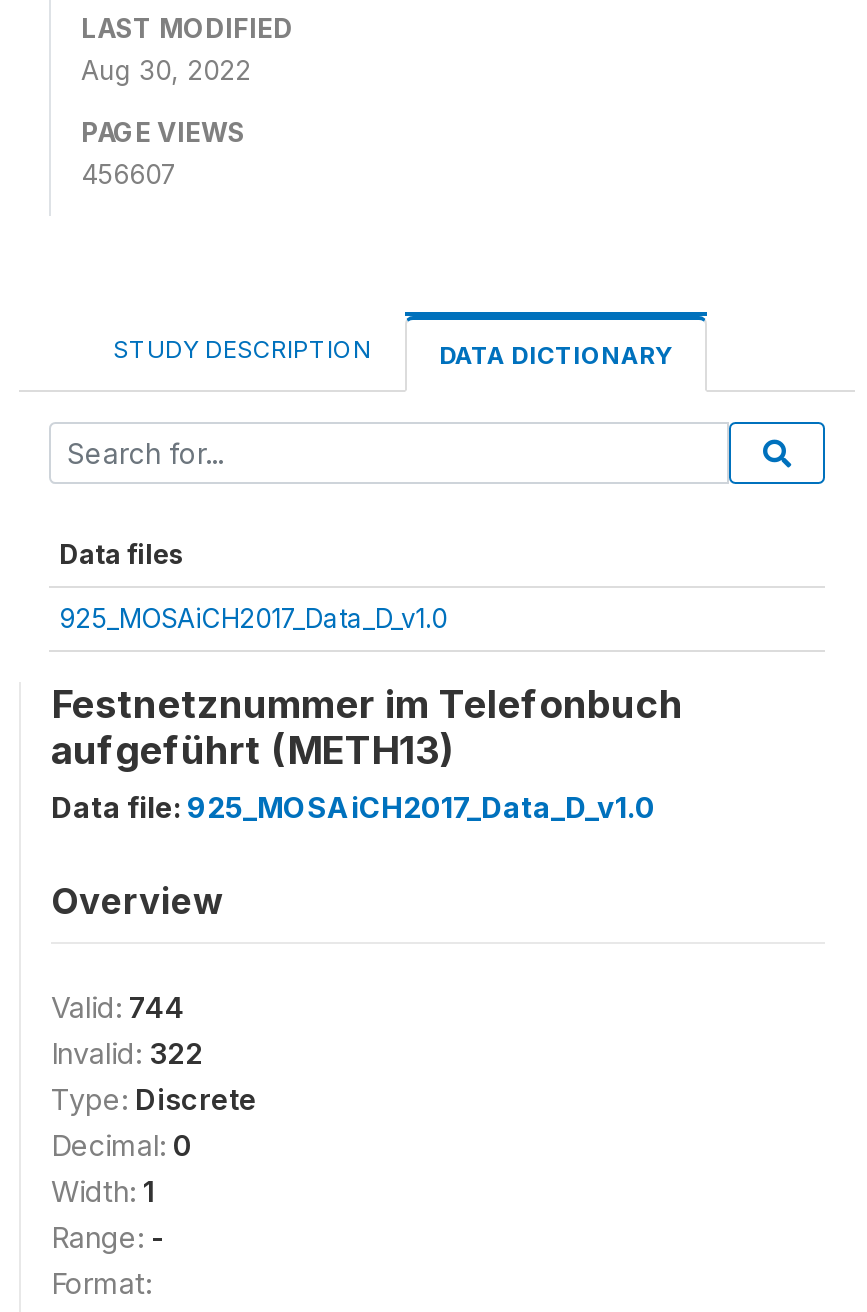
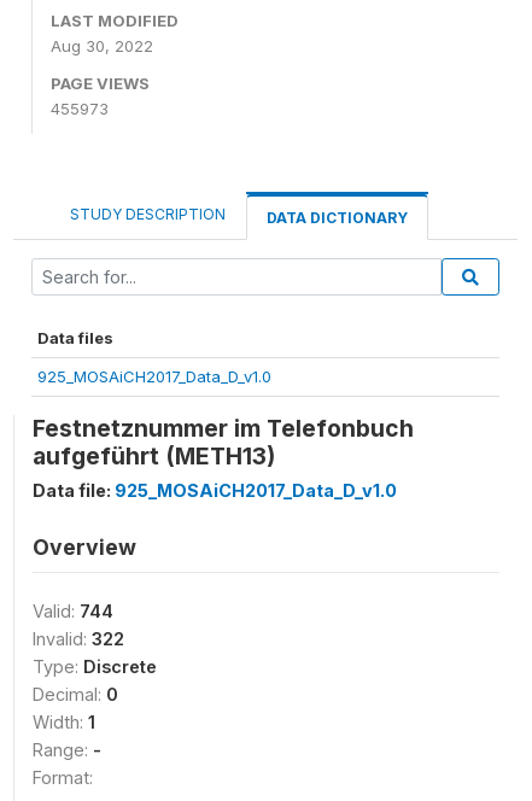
[81,158,177,190] 456607 -> [51,99,109,118] 455973

